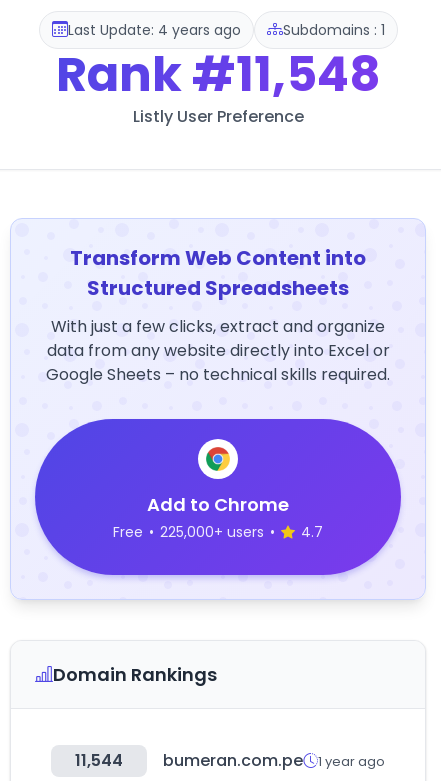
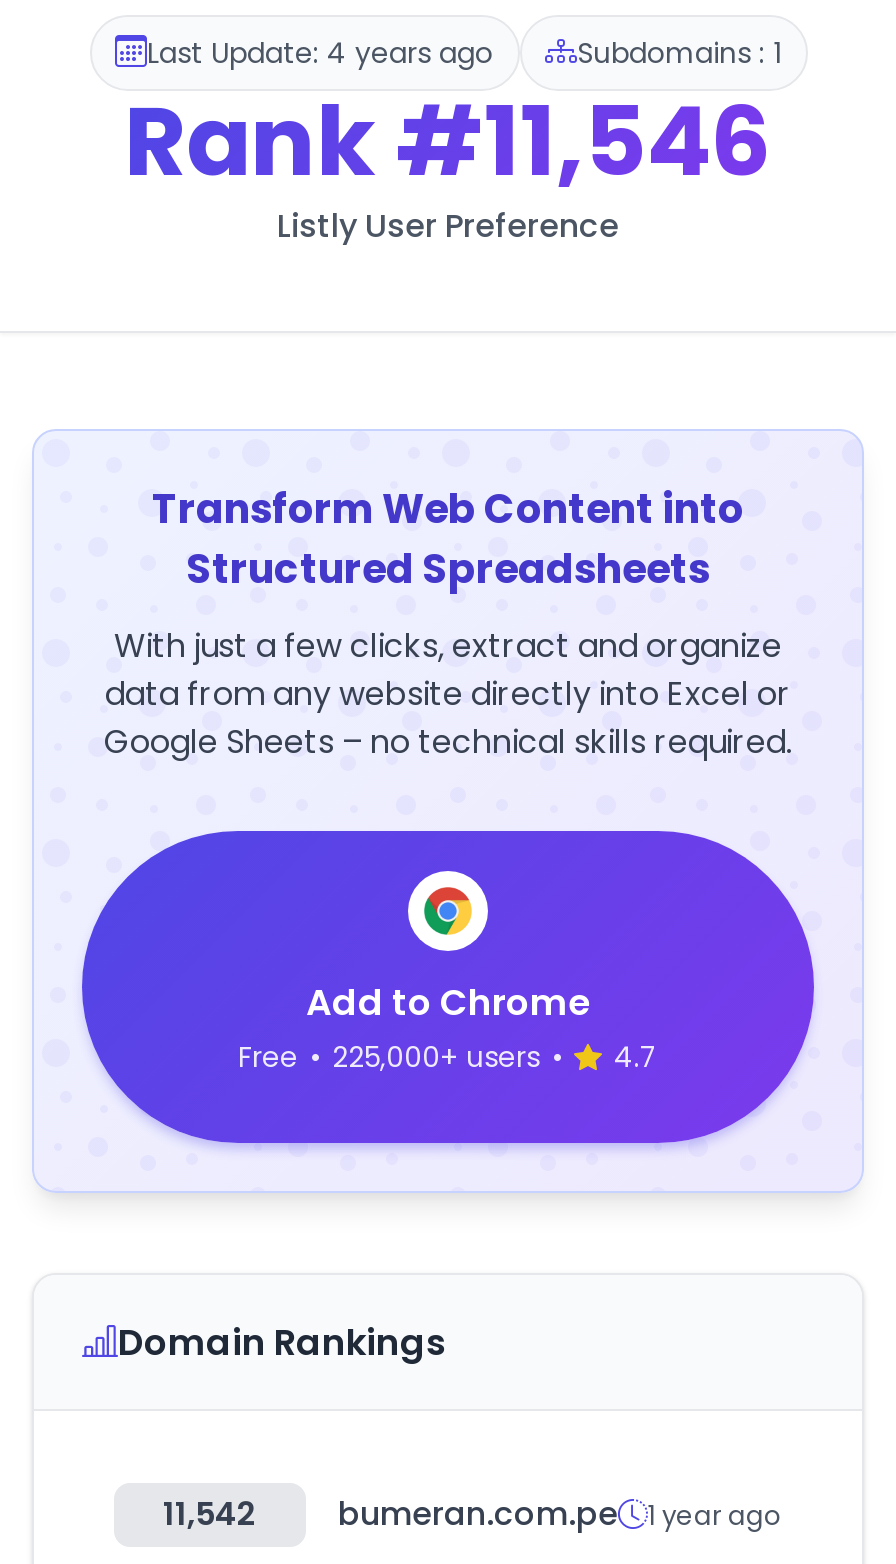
[55,41,380,108] Rank #11,548 -> [124,75,772,209] Rank #11,546
[75,749,385,772] 11,544 bumeran.com.pe 1 year ago -> [163,1491,782,1537] 11,542 bumeran.com.pe 1 year ago

